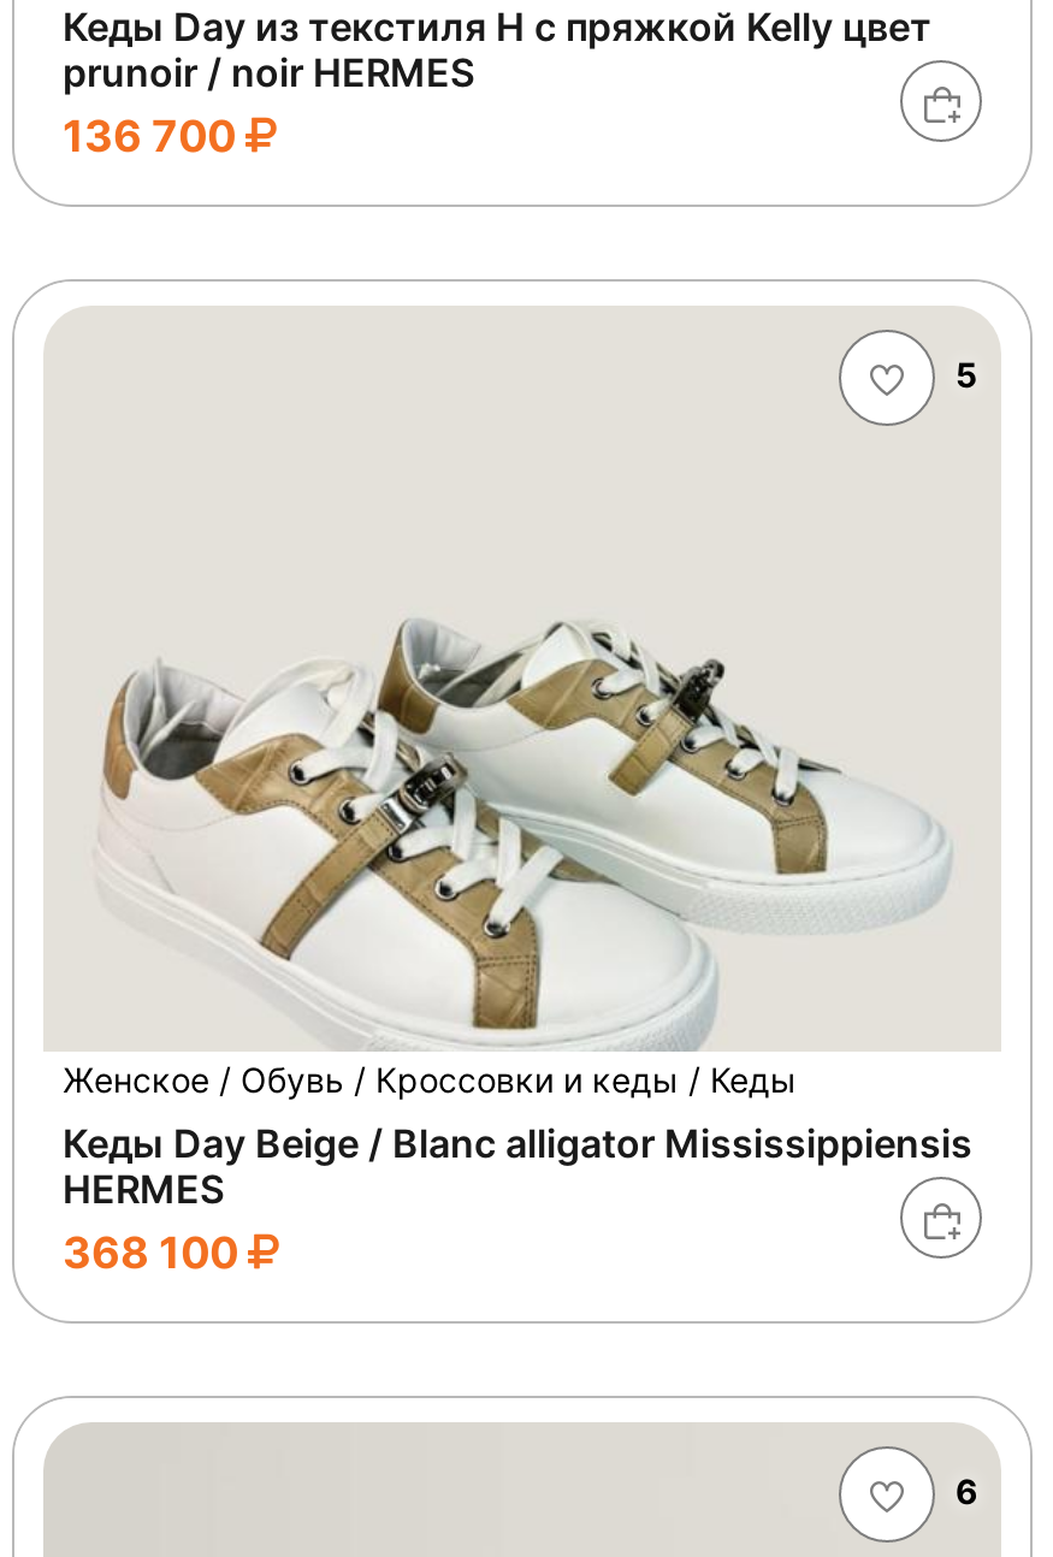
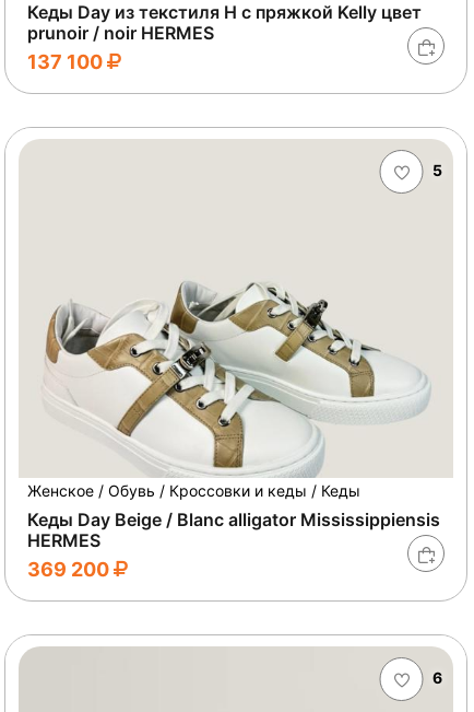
[63,111,245,161] 136 700 -> [27,50,107,73] 137 100
[63,1227,248,1278] 368 100 -> [27,558,114,581] 369 200

